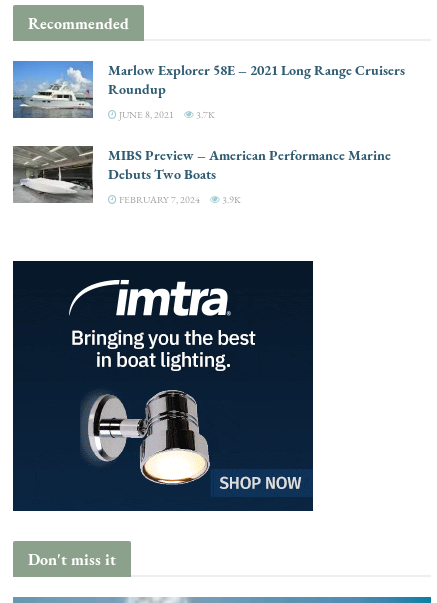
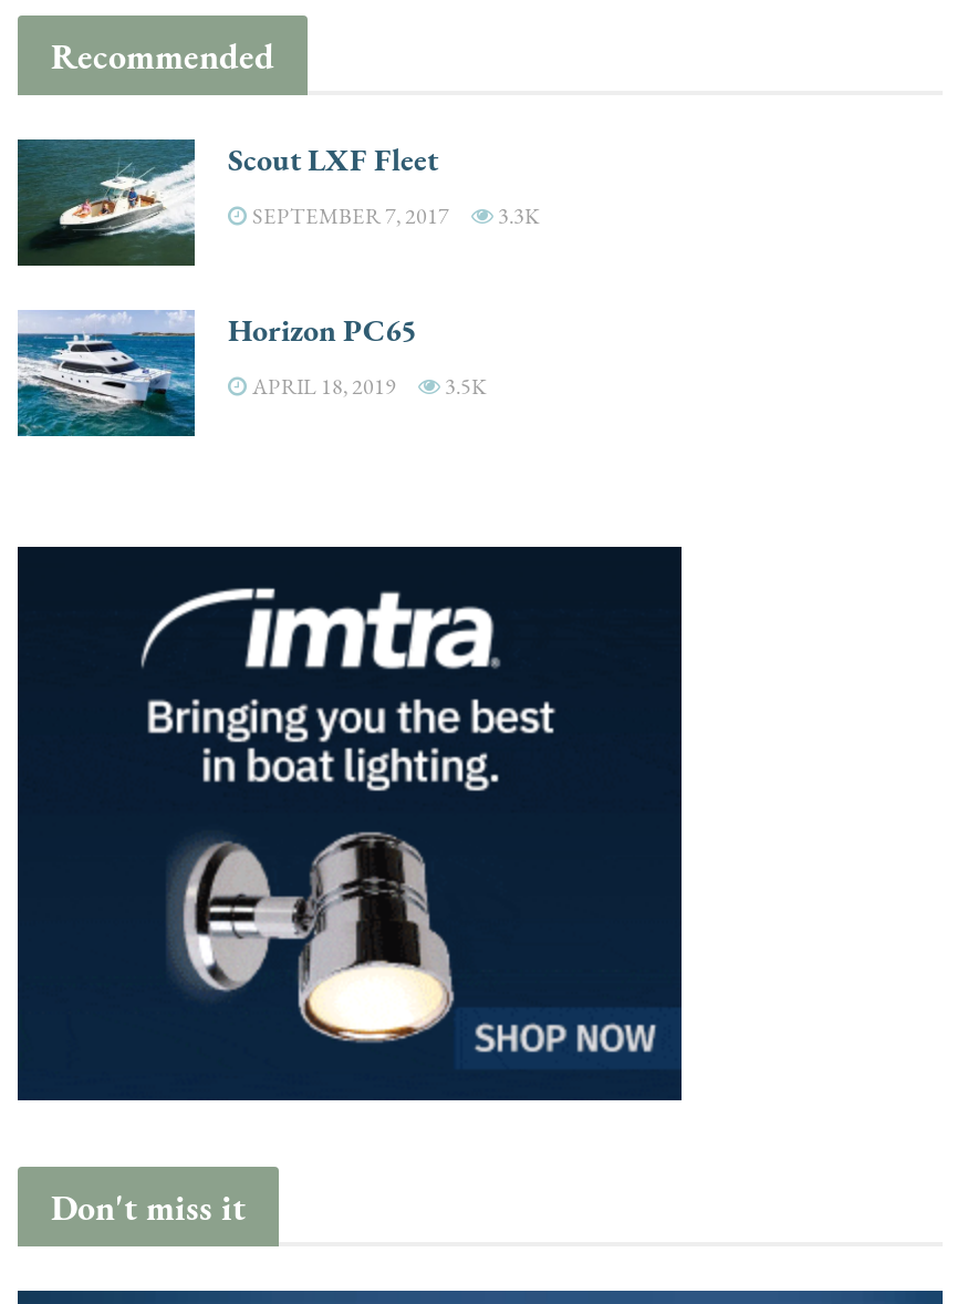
[12,59,405,120] [image] | Marlow Explorer 58E – 2021 Long Range Cruisers | Roundup | JUNE 8, 2021 | 3.7K -> [15,136,540,268] [image] | Scout LXF Fleet | SEPTEMBER 7, 2017 | 3.3K
[13,144,391,205] [image] | MIBS Preview – American Performance Marine | Debuts Two Boats | FEBRUARY 7, 2024 | 3.9K -> [18,307,487,438] [image] | Horizon PC65 | APRIL 18, 2019 | 3.5K

